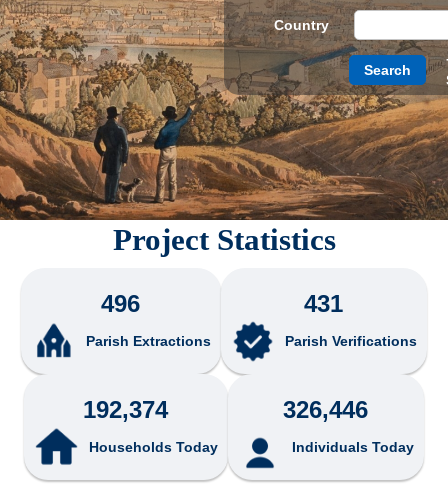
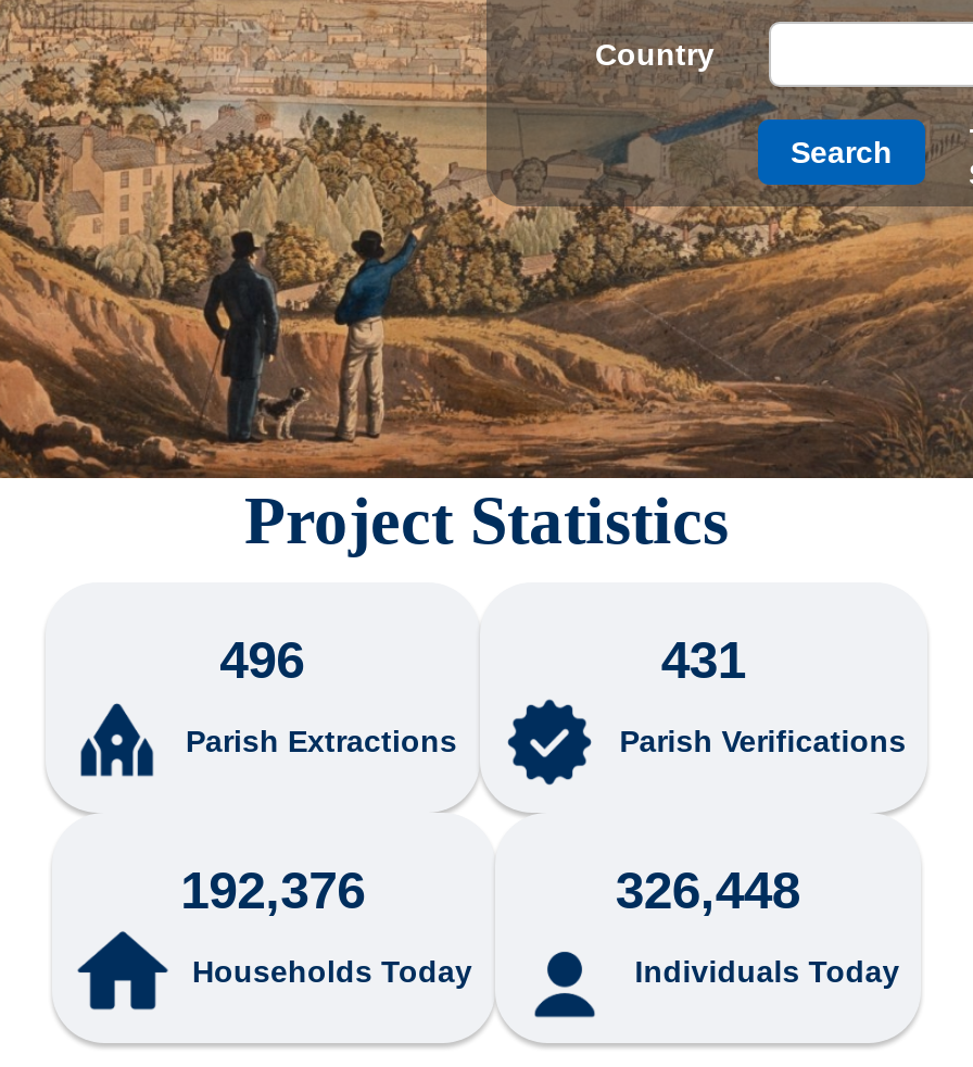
[83,396,168,423] 192,374 -> [180,860,365,919] 192,376
[283,396,368,423] 326,446 -> [616,860,800,919] 326,448

